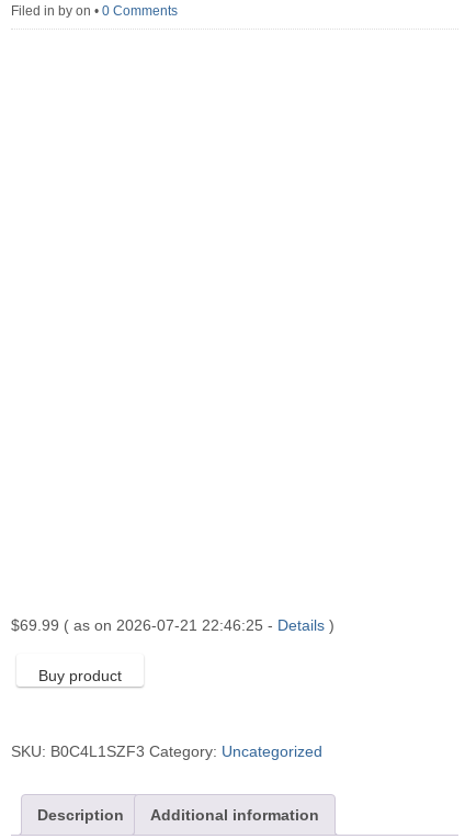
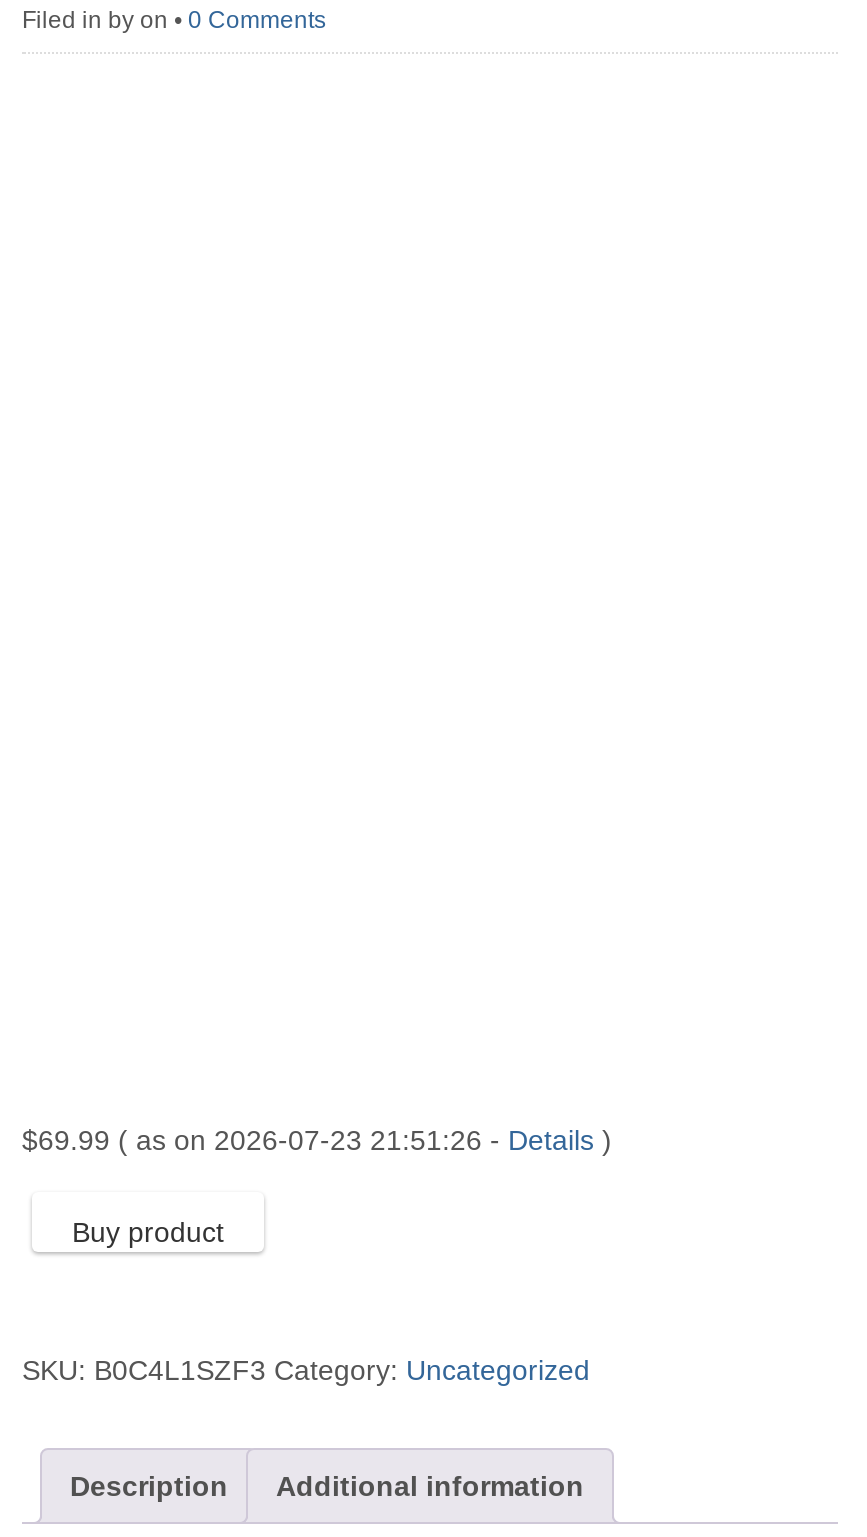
[11,616,334,634] $69.99 ( as on 2026-07-21 22:46:25 - Details) -> [22,1124,612,1156] $69.99 ( as on 2026-07-23 21:51:26 - Details)

